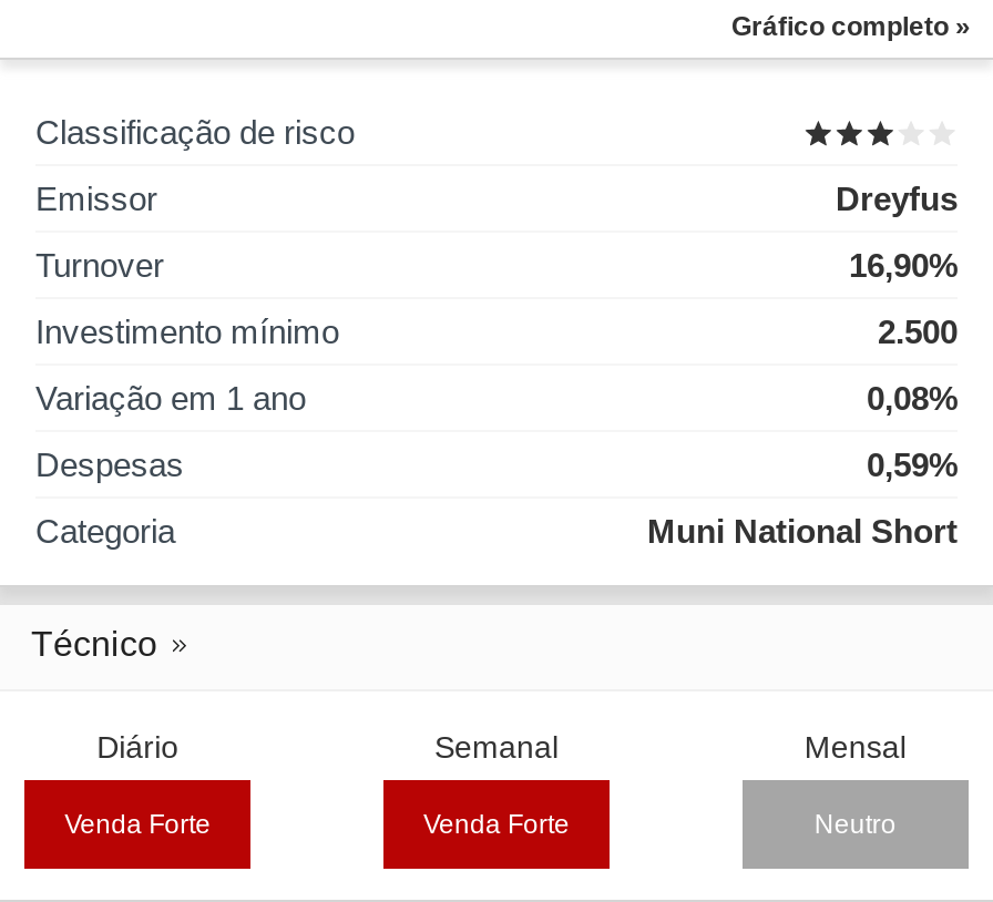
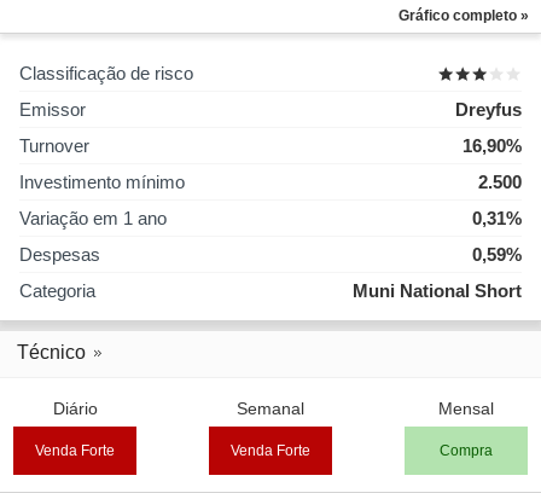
[867,379,958,417] 0,08% -> [472,208,522,228] 0,31%
[814,809,896,840] Neutro -> [439,442,493,459] Compra

